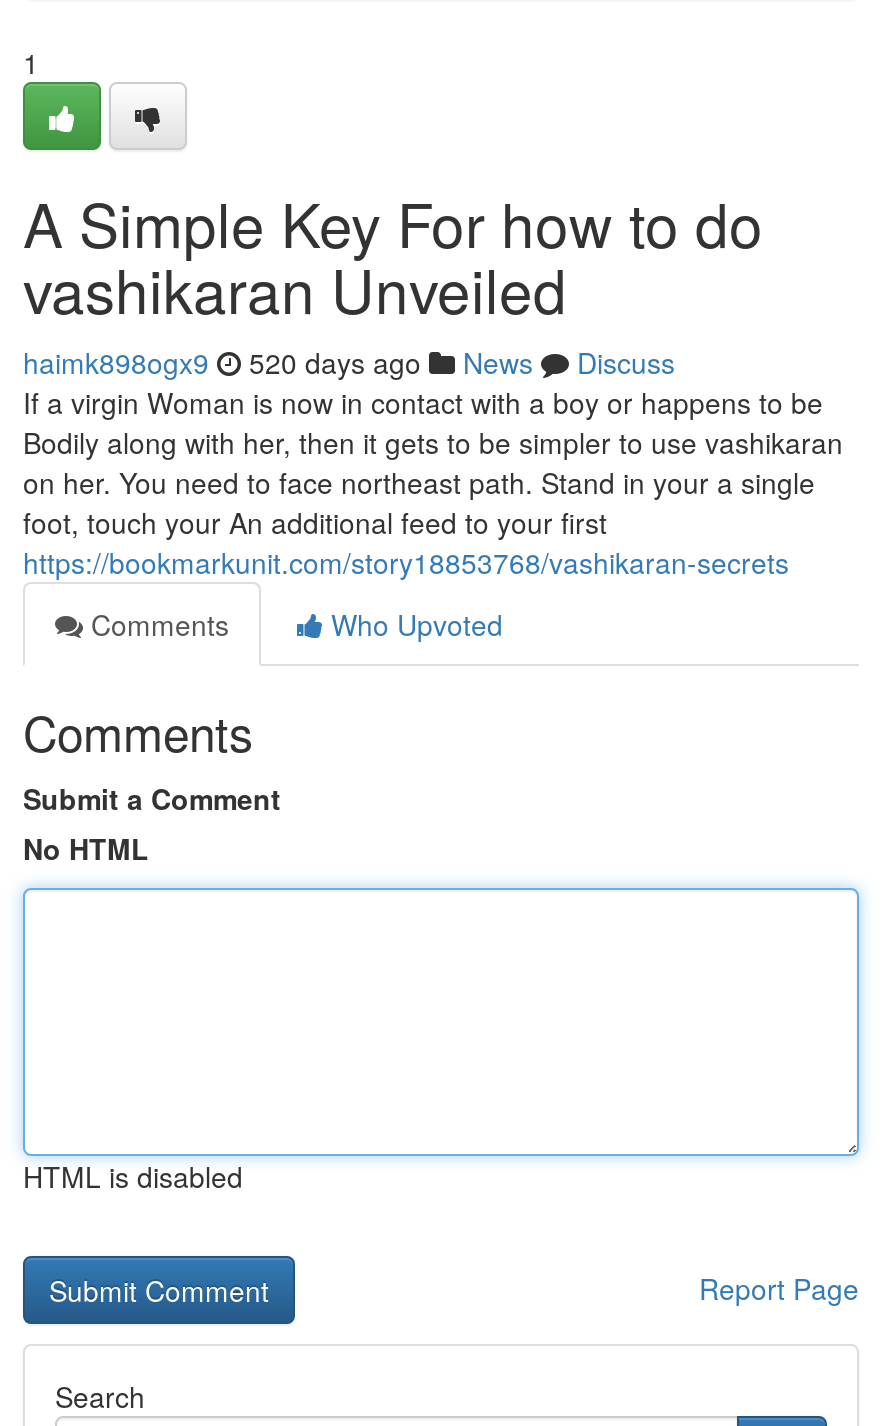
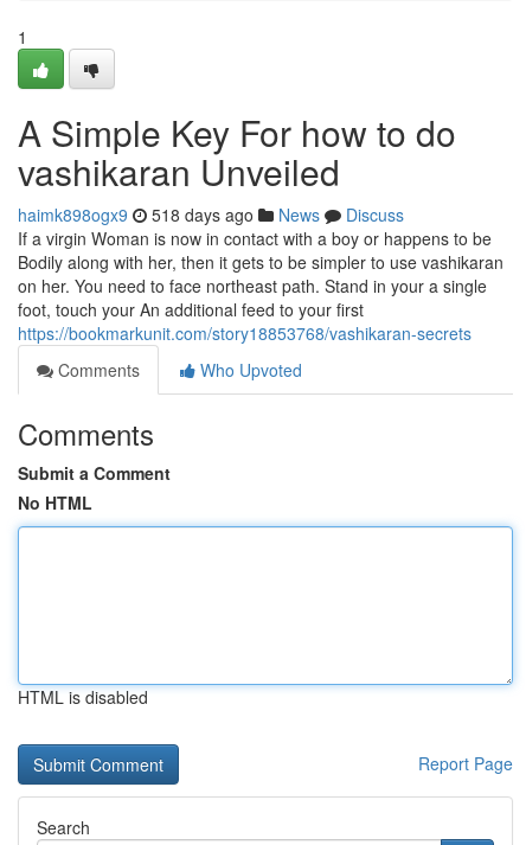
[23,342,675,382] haimk898ogx9 520 days ago News Discuss -> [18,203,404,226] haimk898ogx9 518 days ago News Discuss

